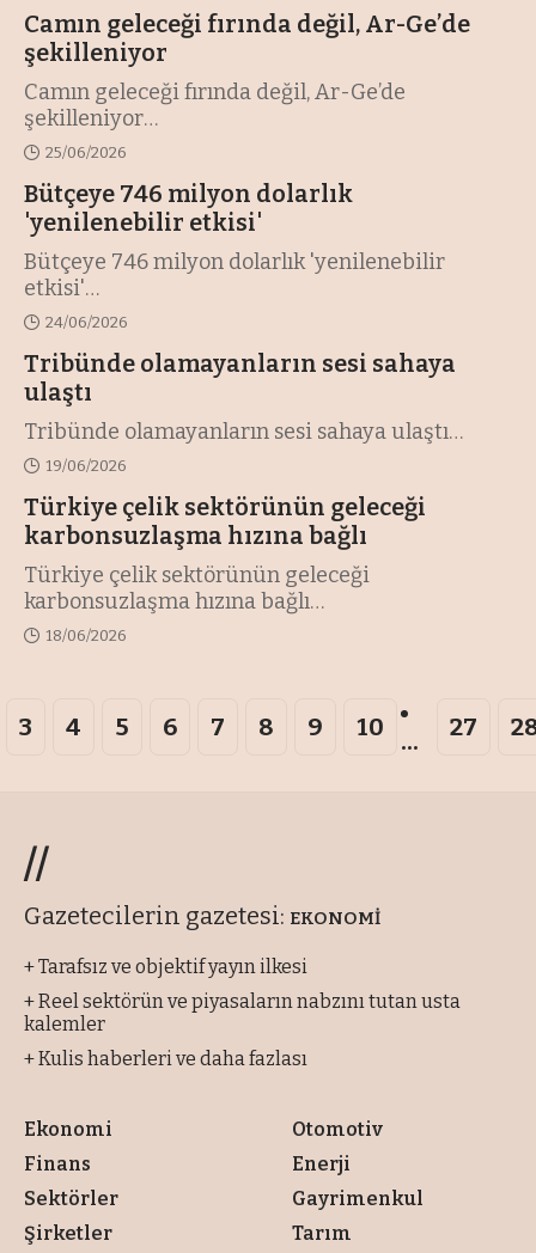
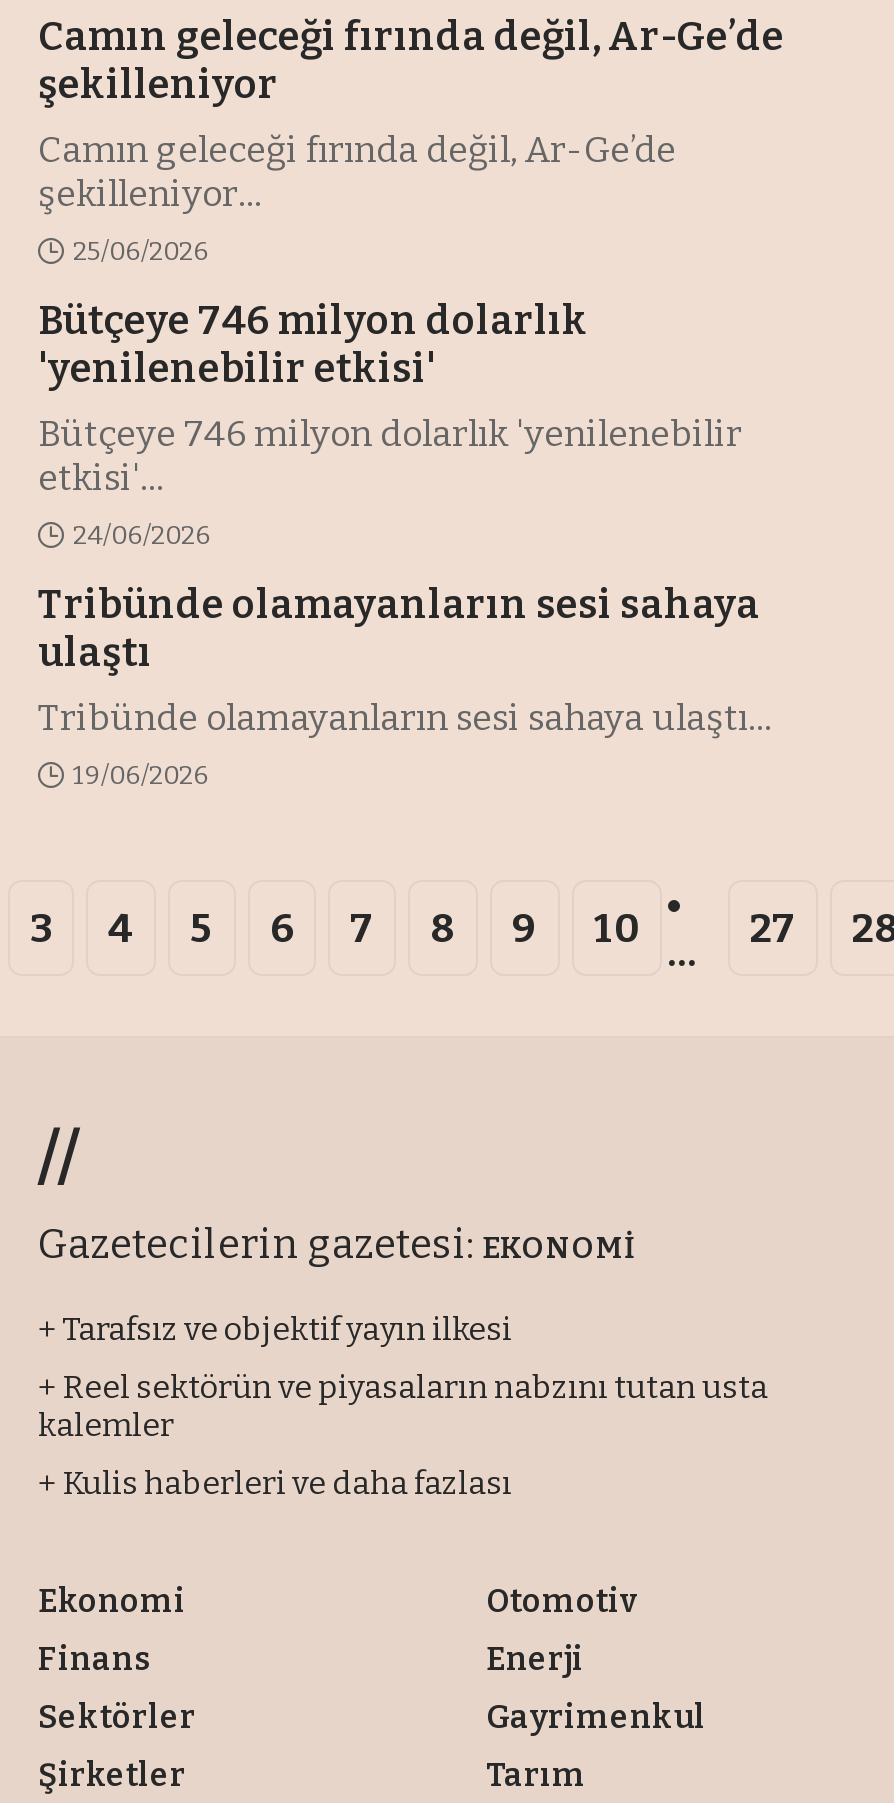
[24,493,426,645] Türkiye çelik sektörünün geleceği | karbonsuzlaşma hızına bağlı | Türkiye çelik sektörünün geleceği | karbonsuzlaşma hızına bağlı … | 18/06/2026 -> none

